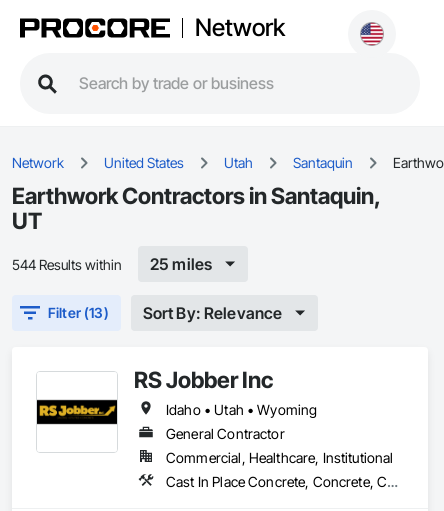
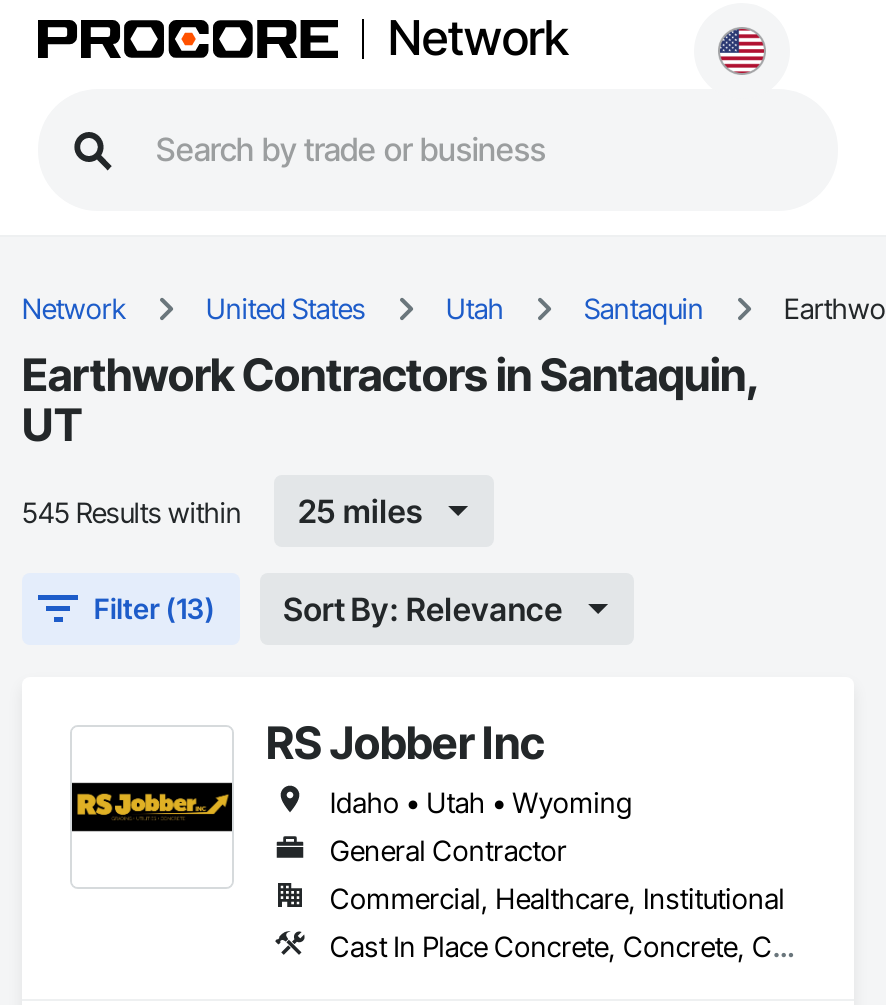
[12,255,122,272] 544 Results within -> [22,494,242,528] 545 Results within

